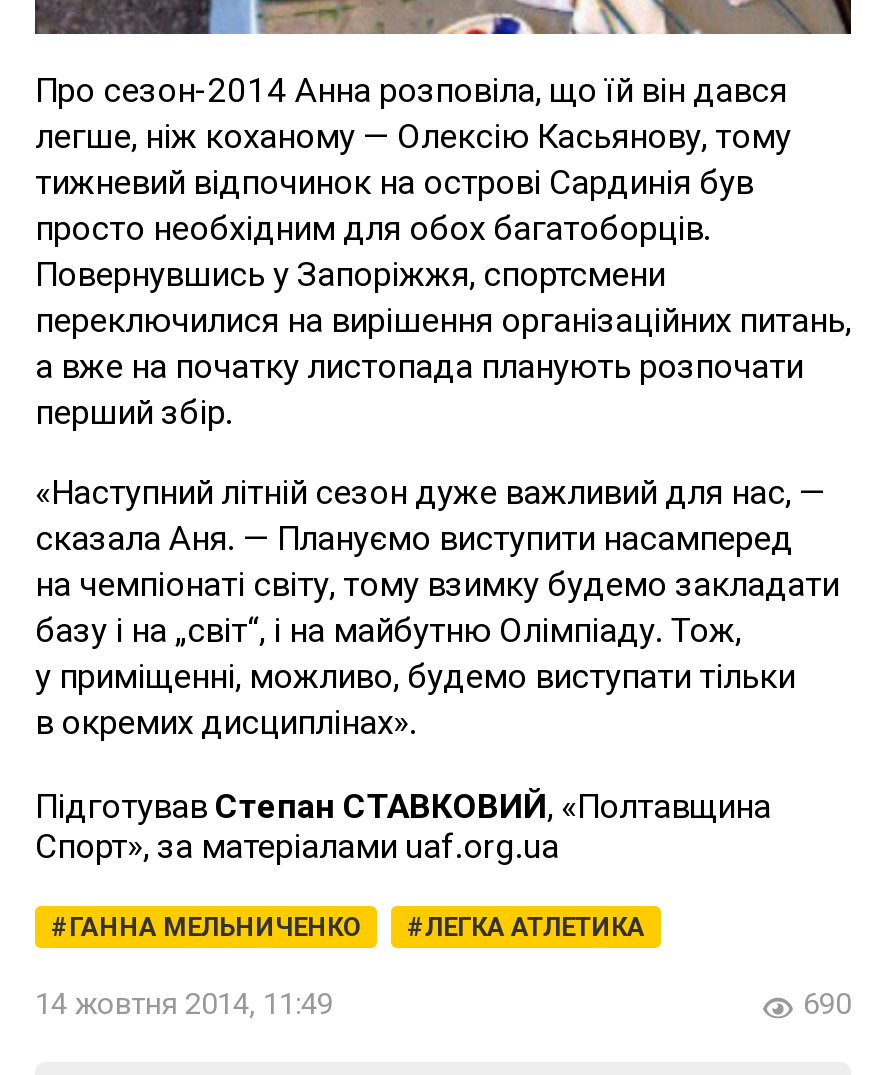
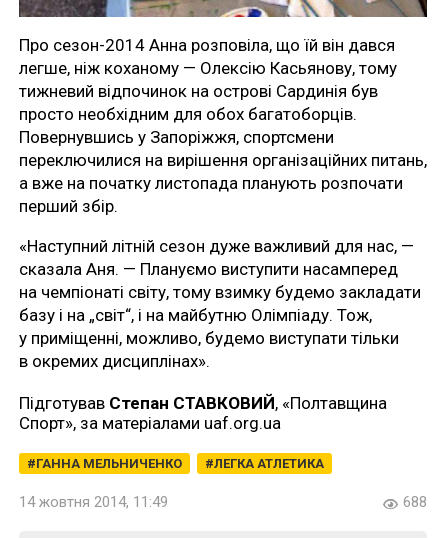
[803,987,851,1023] 690 -> [403,493,427,511] 688

